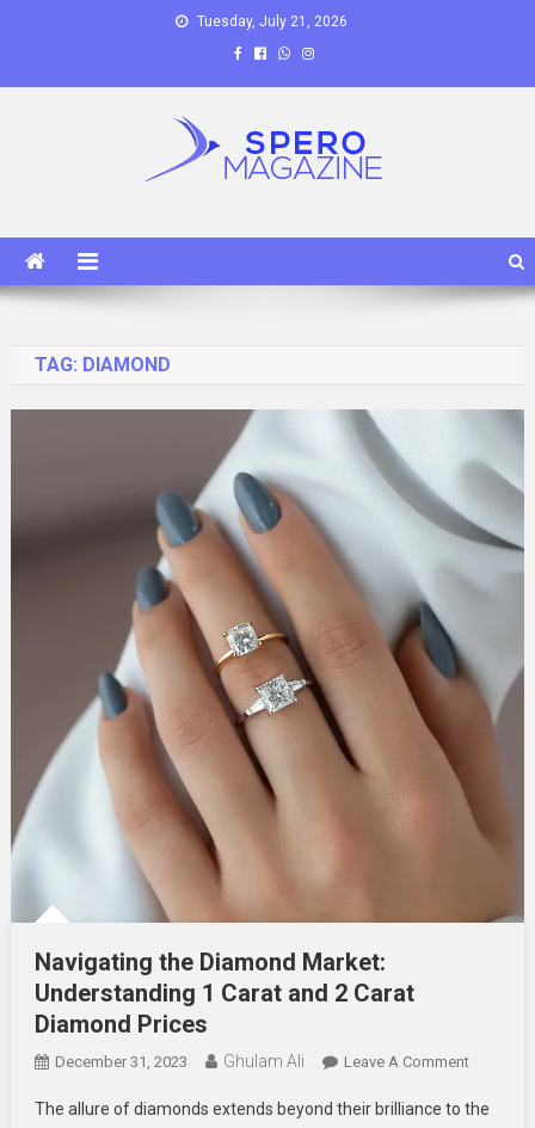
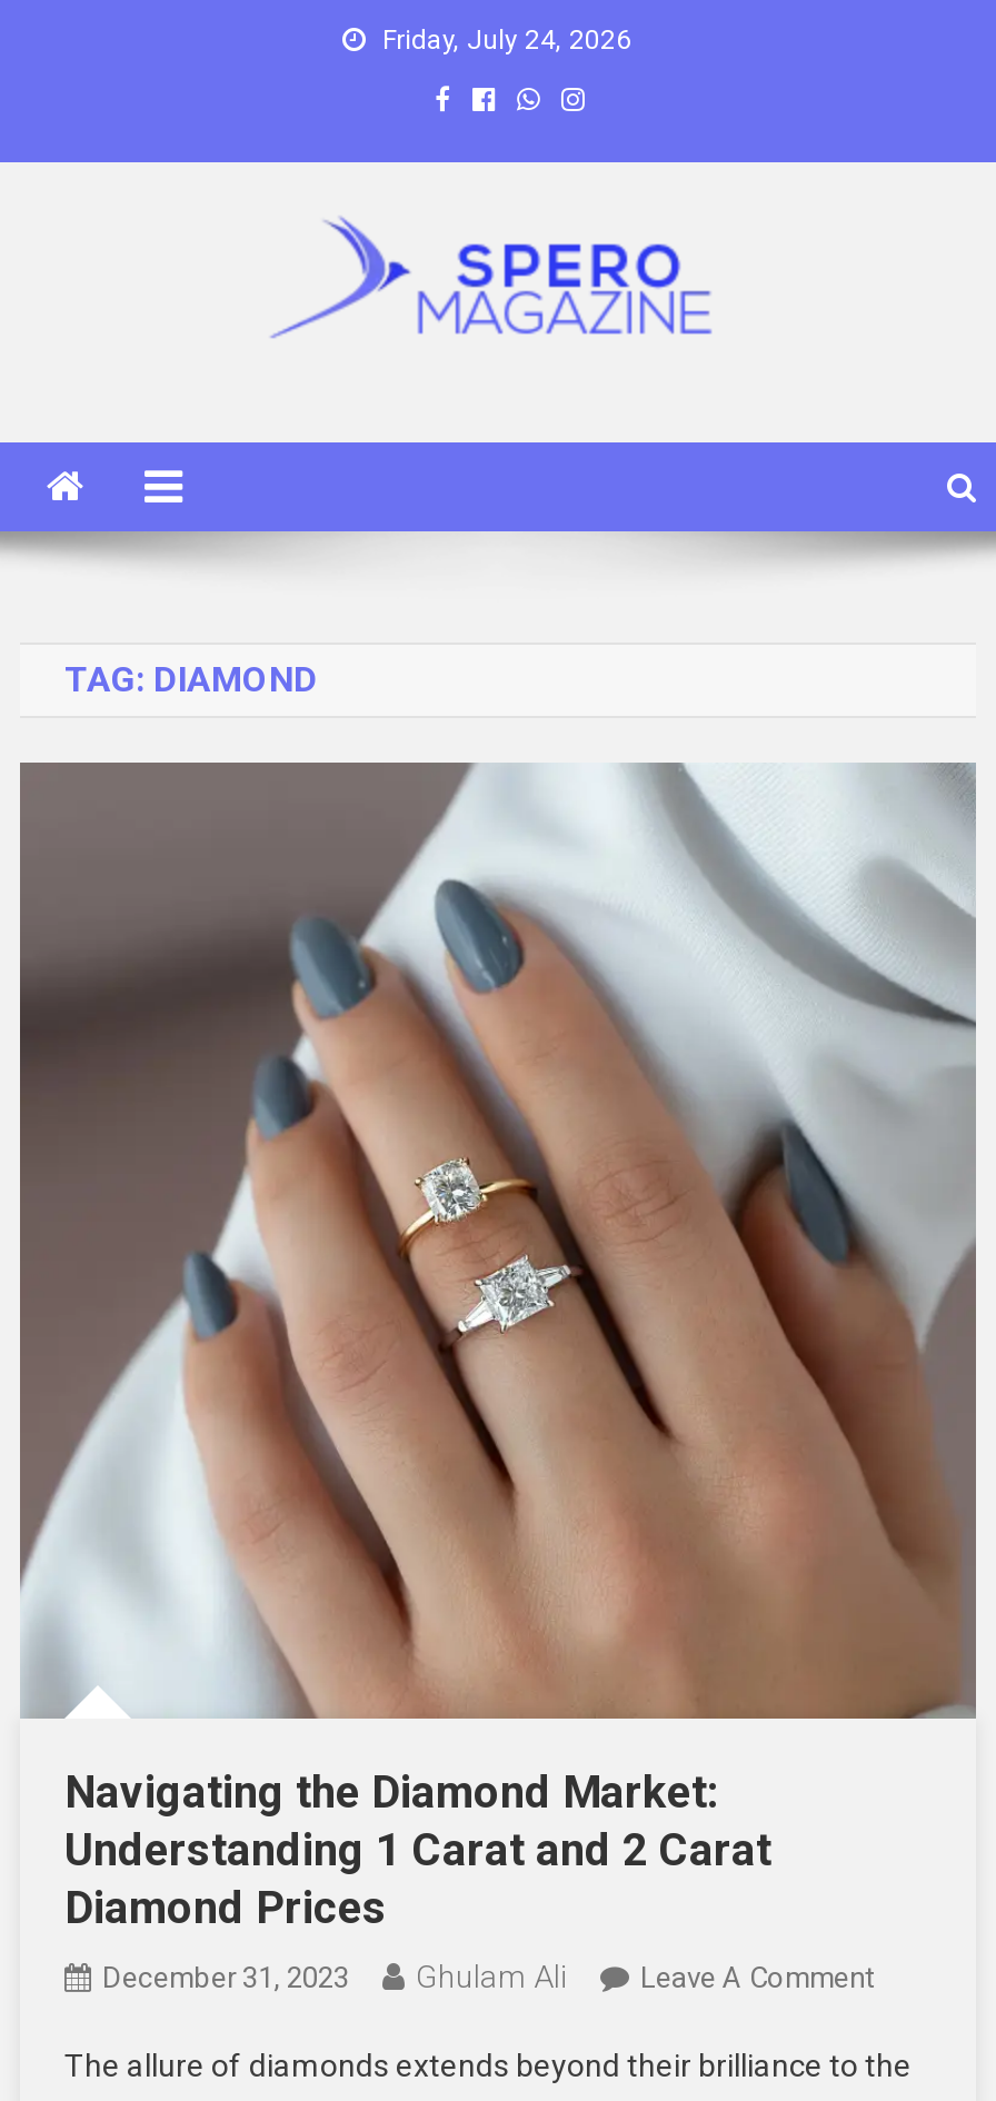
[197,13,348,30] Tuesday, July 21, 2026 -> [382,24,631,56] Friday, July 24, 2026

